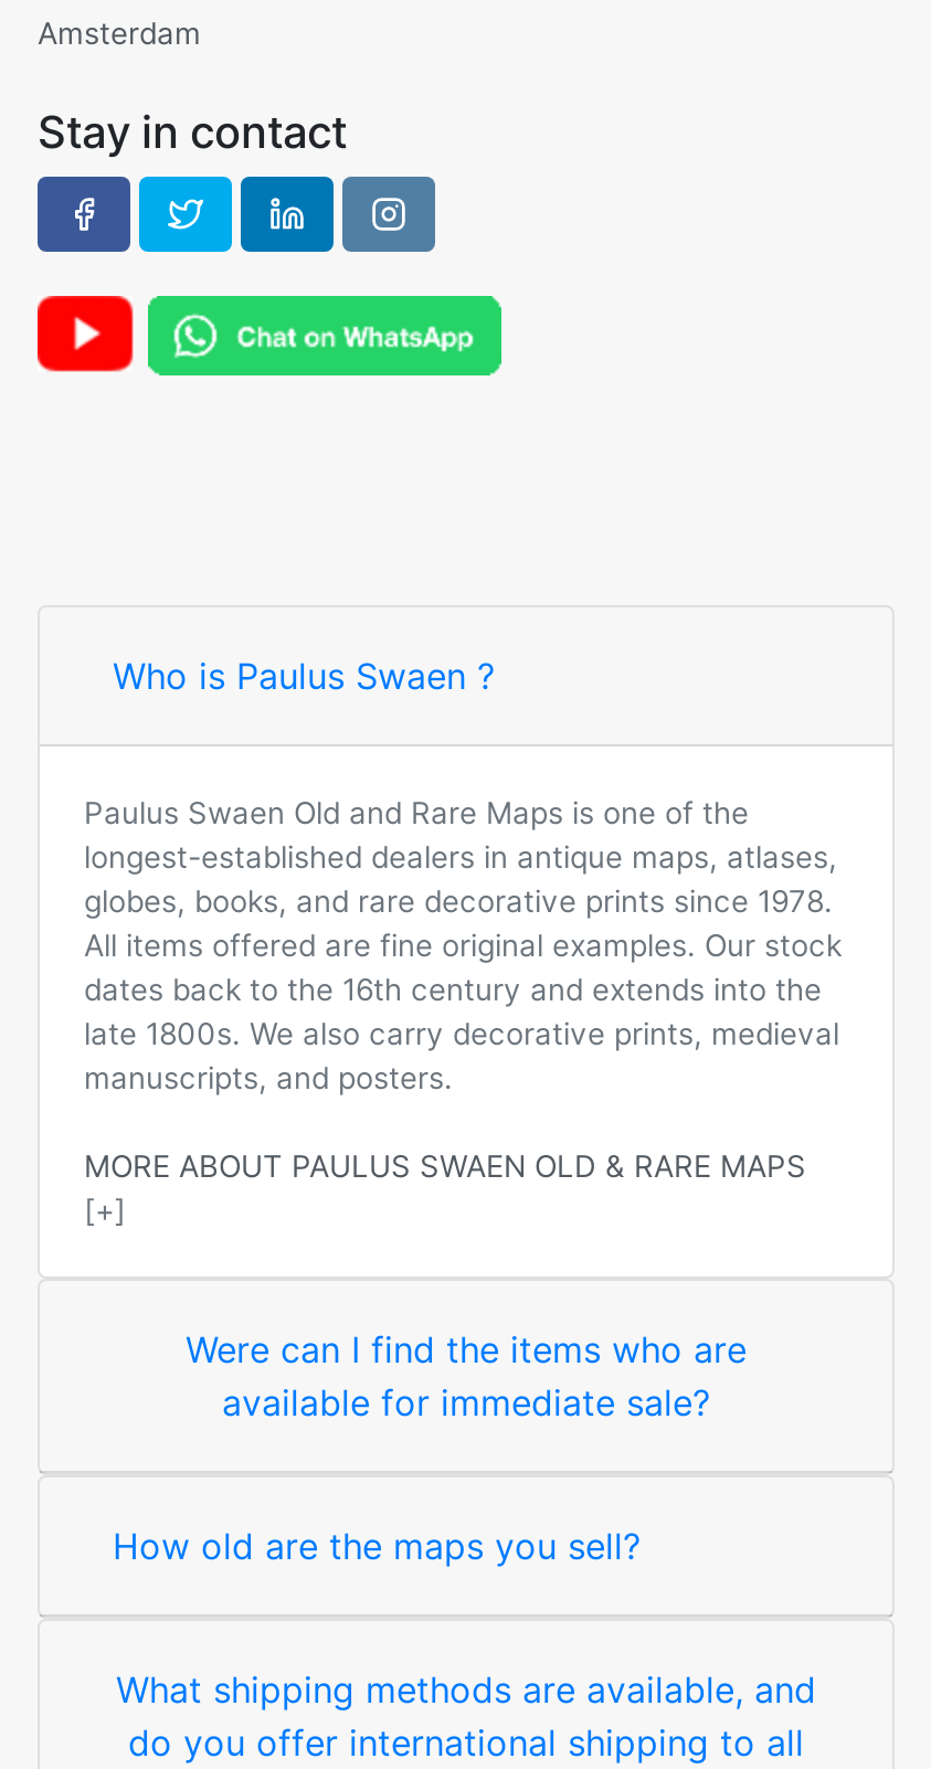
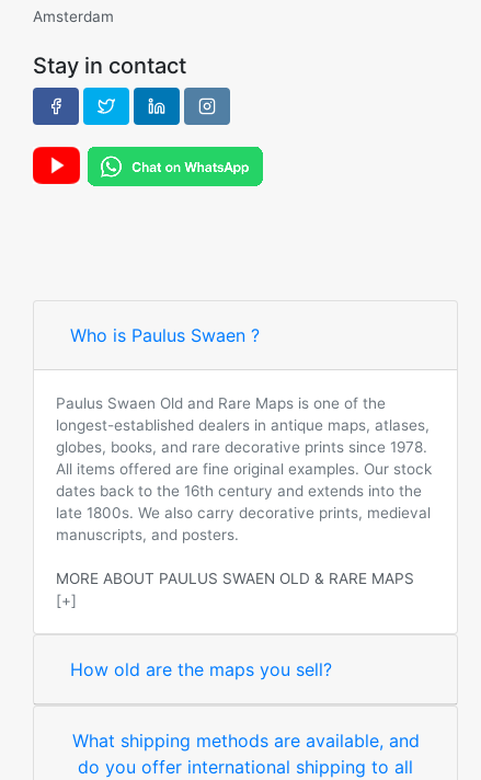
[186,1327,747,1424] Were can I find the items who are | available for immediate sale? -> none

